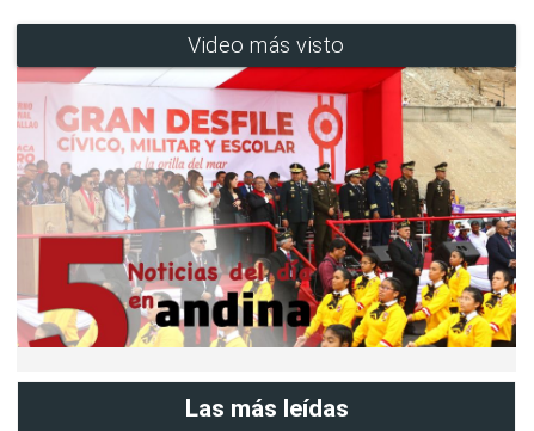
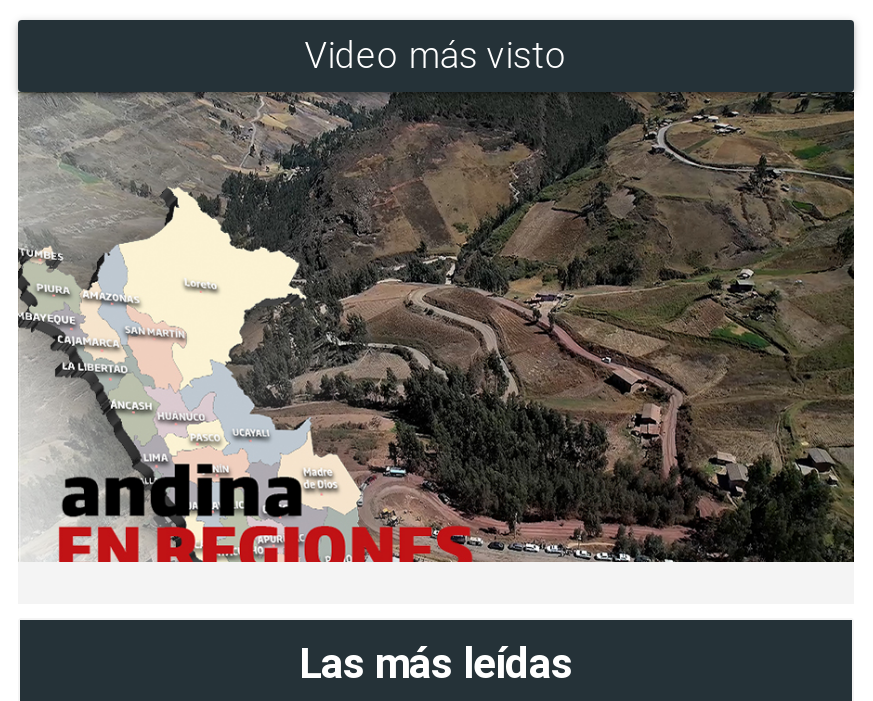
[17,66,517,349] [image] -> [16,92,856,564] [image]

